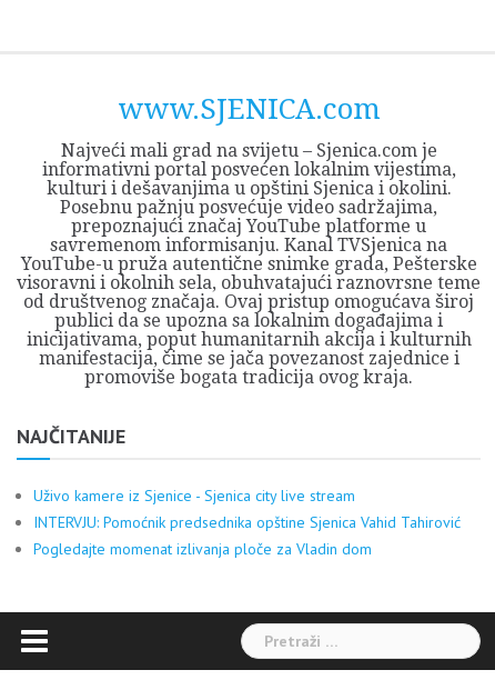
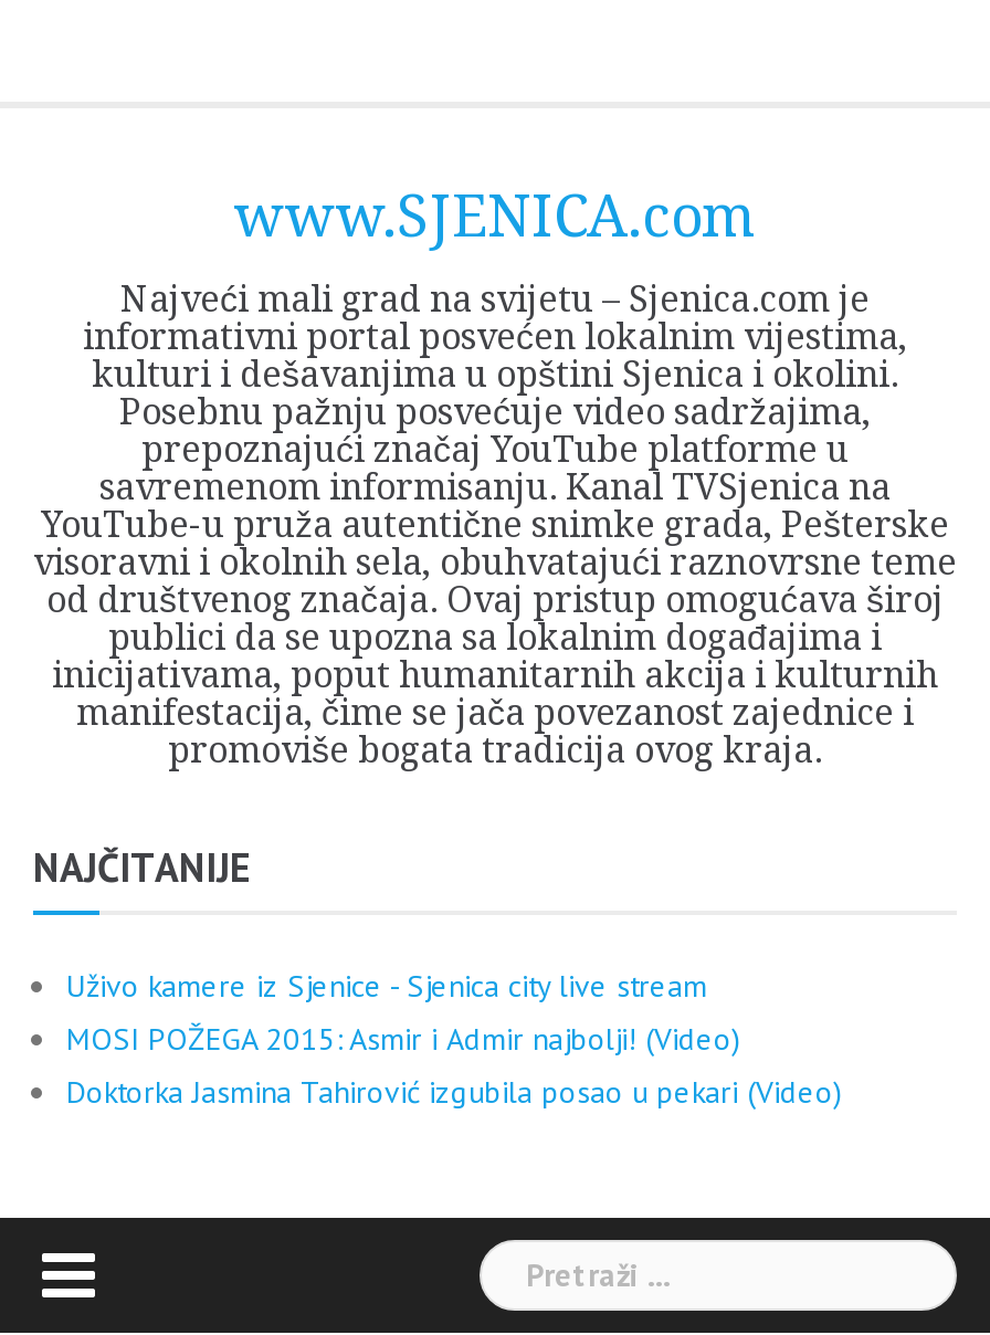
[33,512,461,559] INTERVJU: Pomoćnik predsednika opštine Sjenica Vahid Tahirović | Pogledajte momenat izlivanja ploče za Vladin dom -> [66,1019,842,1112] MOSI POŽEGA 2015: Asmir i Admir najbolji! (Video) | Doktorka Jasmina Tahirović izgubila posao u pekari (Video)

